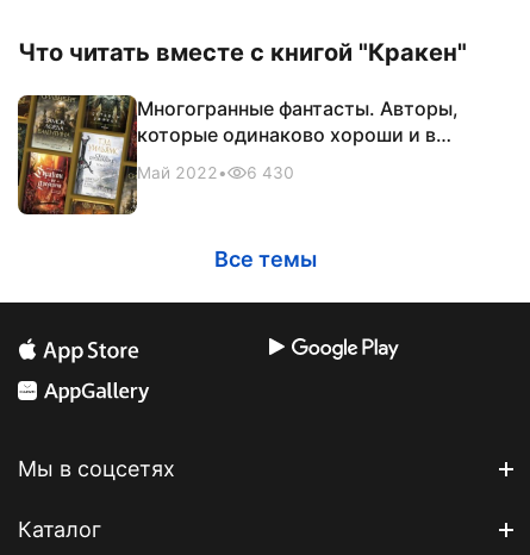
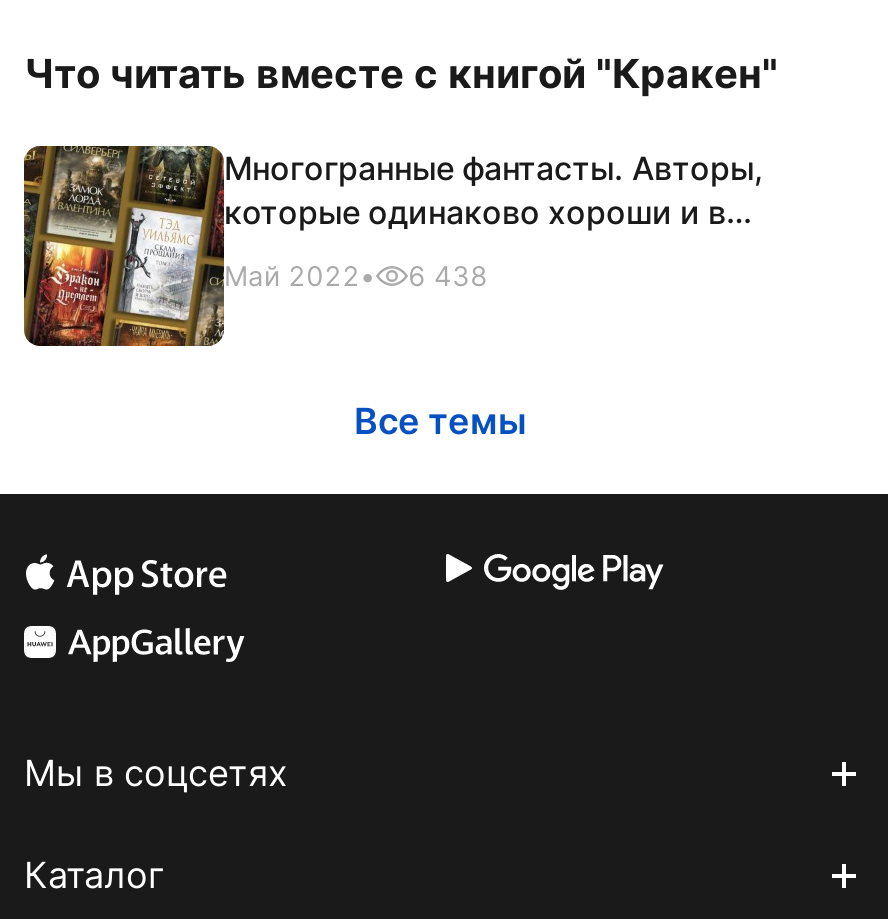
[247,163,294,182] 6 430 -> [408,259,488,291] 6 438

